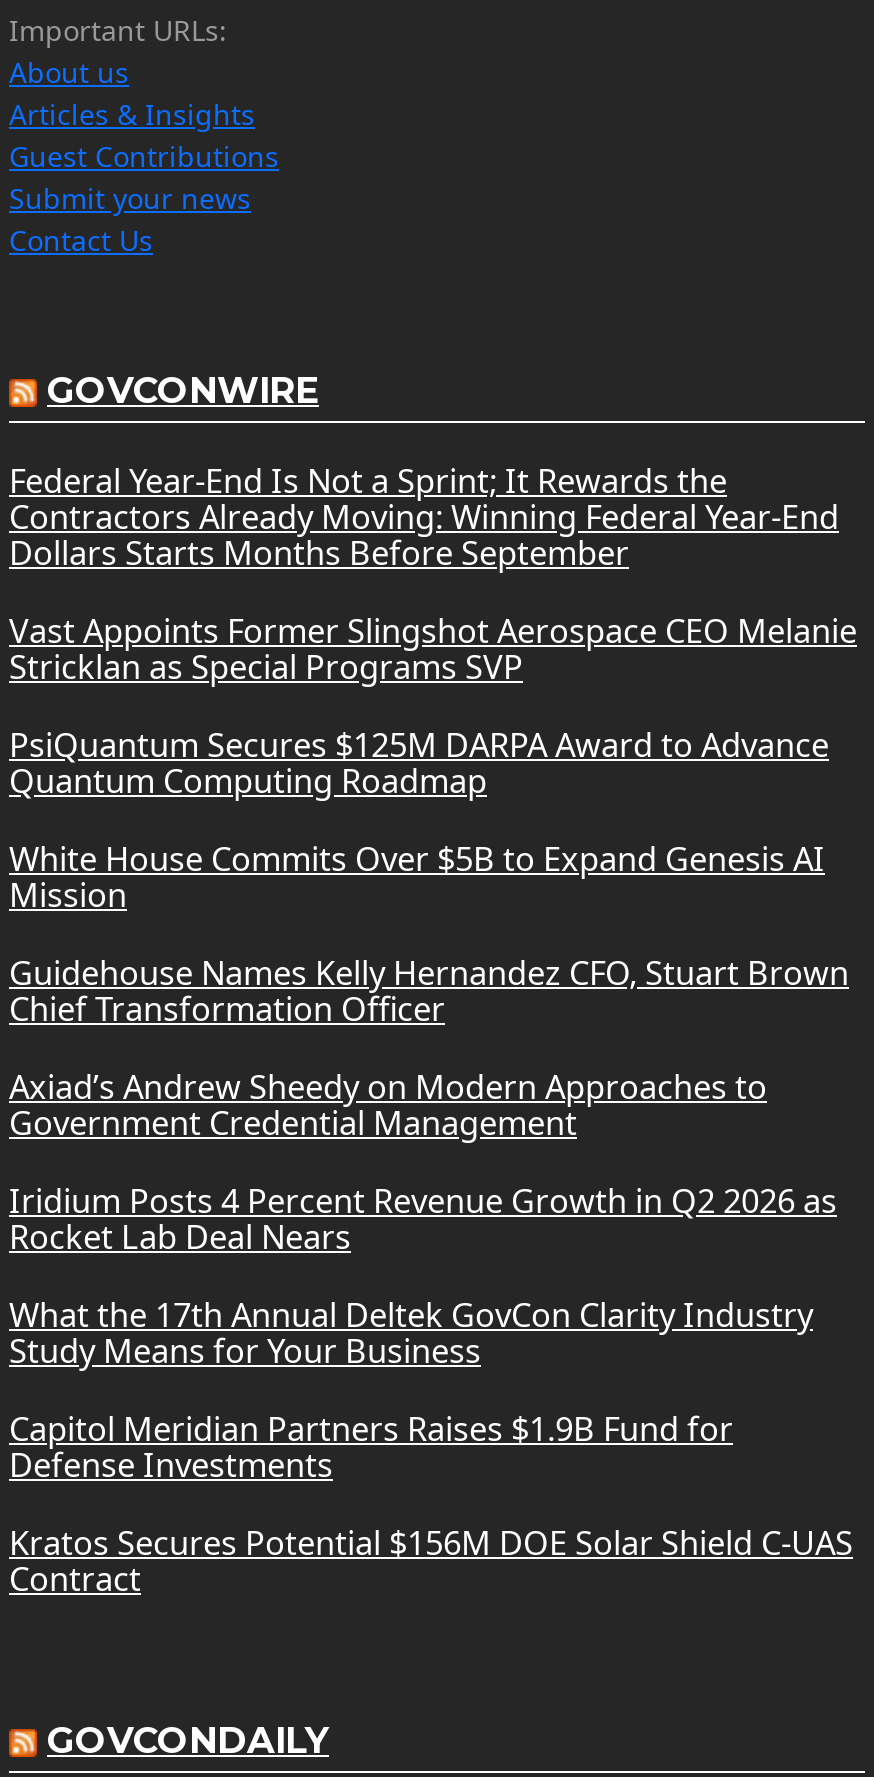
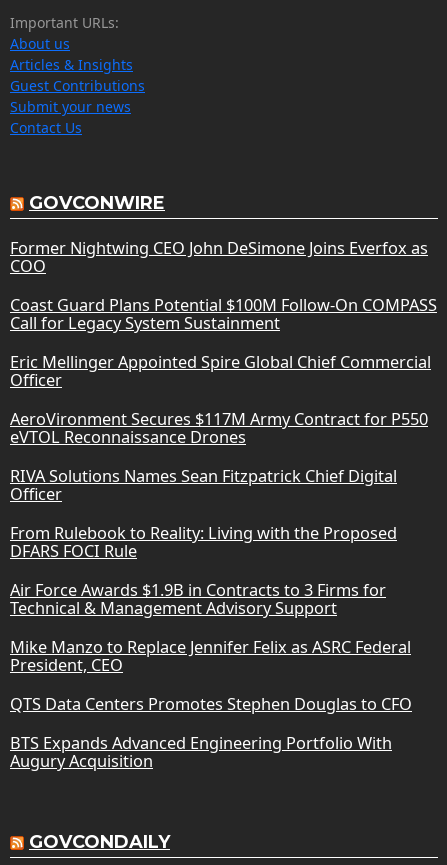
[9,459,839,575] Federal Year-End Is Not a Sprint; It Rewards the | Contractors Already Moving: Winning Federal Year-End | Dollars Starts Months Before September -> [10,237,428,277] Former Nightwing CEO John DeSimone Joins Everfox as | COO
[9,609,857,689] Vast Appoints Former Slingshot Aerospace CEO Melanie | Stricklan as Special Programs SVP -> [10,294,437,334] Coast Guard Plans Potential $100M Follow-On COMPASS | Call for Legacy System Sustainment
[9,723,829,803] PsiQuantum Secures $125M DARPA Award to Advance | Quantum Computing Roadmap -> [10,351,431,391] Eric Mellinger Appointed Spire Global Chief Commercial | Officer
[9,837,825,917] White House Commits Over $5B to Expand Genesis AI | Mission -> [10,408,428,448] AeroVironment Secures $117M Army Contract for P550 | eVTOL Reconnaissance Drones
[9,951,849,1031] Guidehouse Names Kelly Hernandez CFO, Stuart Brown | Chief Transformation Officer -> [10,465,397,505] RIVA Solutions Names Sean Fitzpatrick Chief Digital | Officer
[9,1065,767,1145] Axiad’s Andrew Sheedy on Modern Approaches to | Government Credential Management -> [10,522,397,562] From Rulebook to Reality: Living with the Proposed | DFARS FOCI Rule
[9,1179,837,1259] Iridium Posts 4 Percent Revenue Growth in Q2 2026 as | Rocket Lab Deal Nears -> [10,579,386,619] Air Force Awards $1.9B in Contracts to 3 Firms for | Technical & Management Advisory Support
[9,1293,813,1373] What the 17th Annual Deltek GovCon Clarity Industry | Study Means for Your Business -> [10,636,411,676] Mike Manzo to Replace Jennifer Felix as ASRC Federal | President, CEO
[9,1407,733,1487] Capitol Meridian Partners Raises $1.9B Fund for | Defense Investments -> [10,693,412,715] QTS Data Centers Promotes Stephen Douglas to CFO
[9,1521,853,1601] Kratos Secures Potential $156M DOE Solar Shield C-UAS | Contract -> [10,732,392,772] BTS Expands Advanced Engineering Portfolio With | Augury Acquisition

